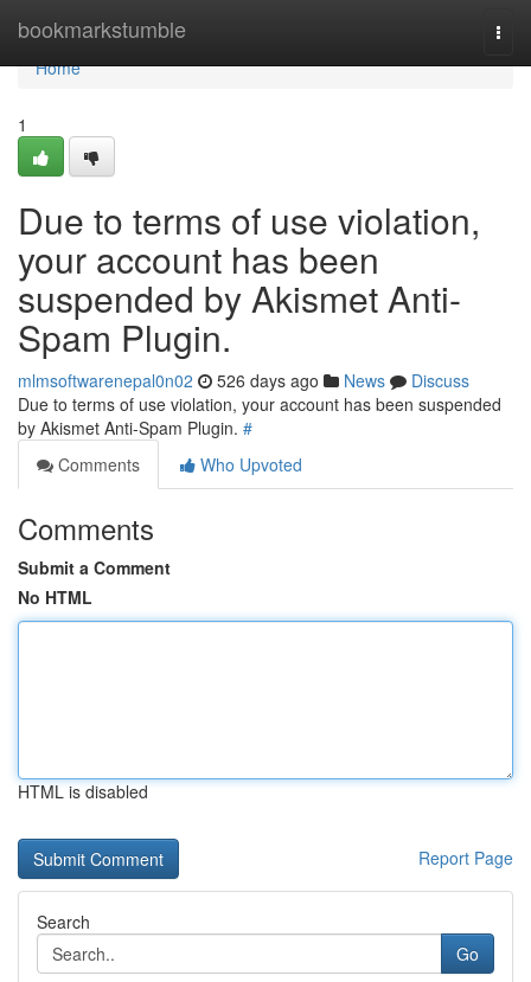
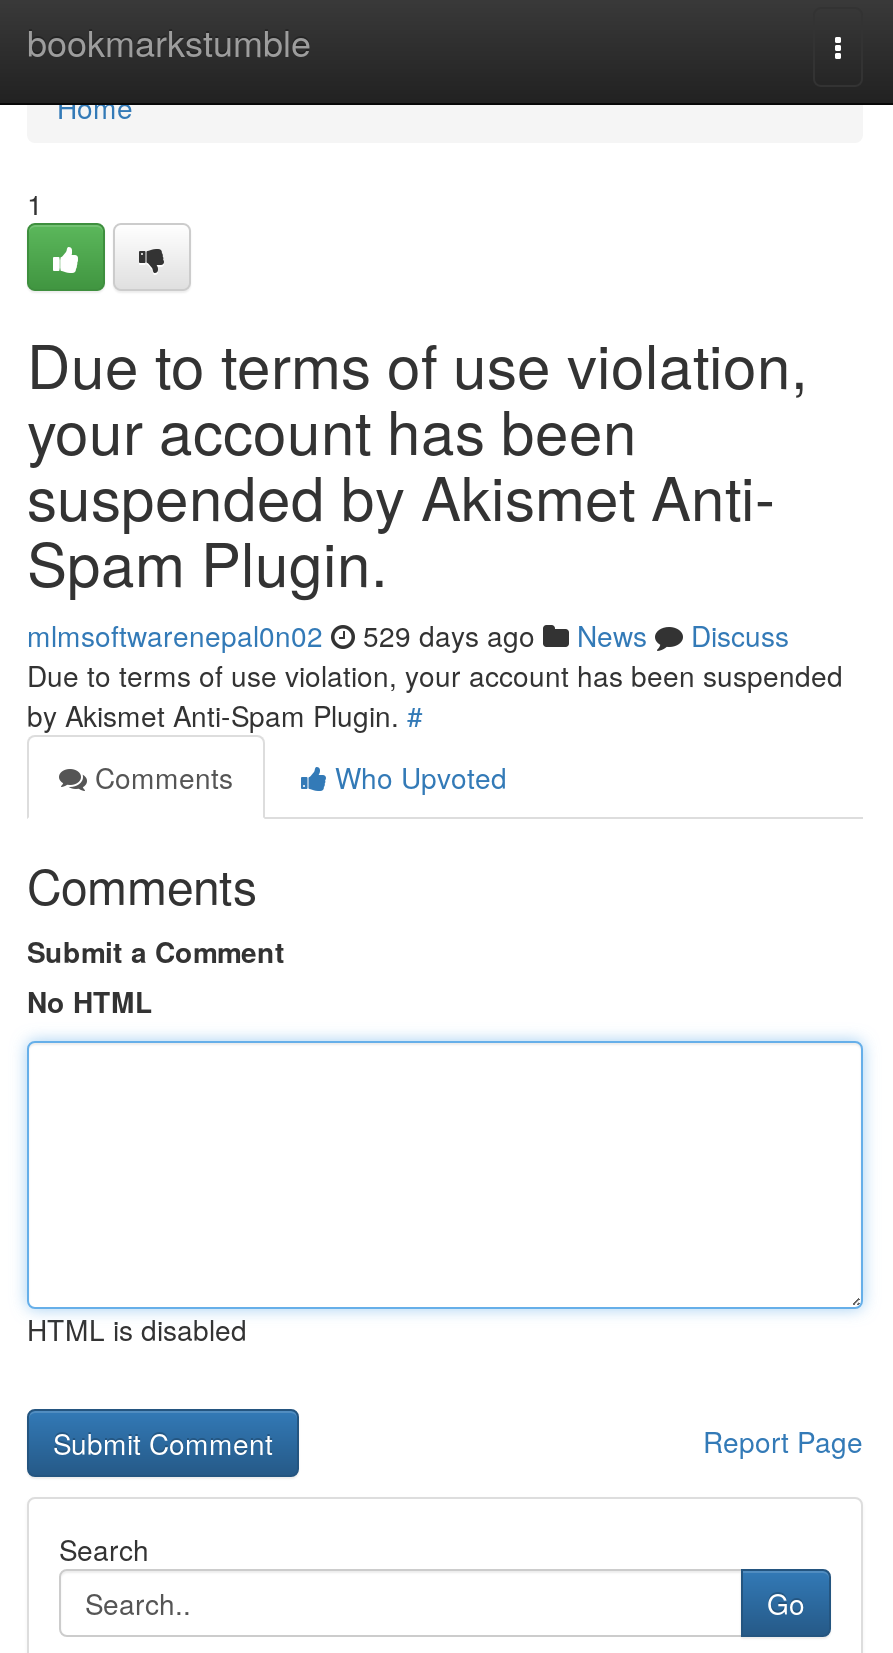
[18,368,469,392] mlmsoftwarenepal0n02 526 days ago News Discuss -> [27,615,789,655] mlmsoftwarenepal0n02 529 days ago News Discuss

